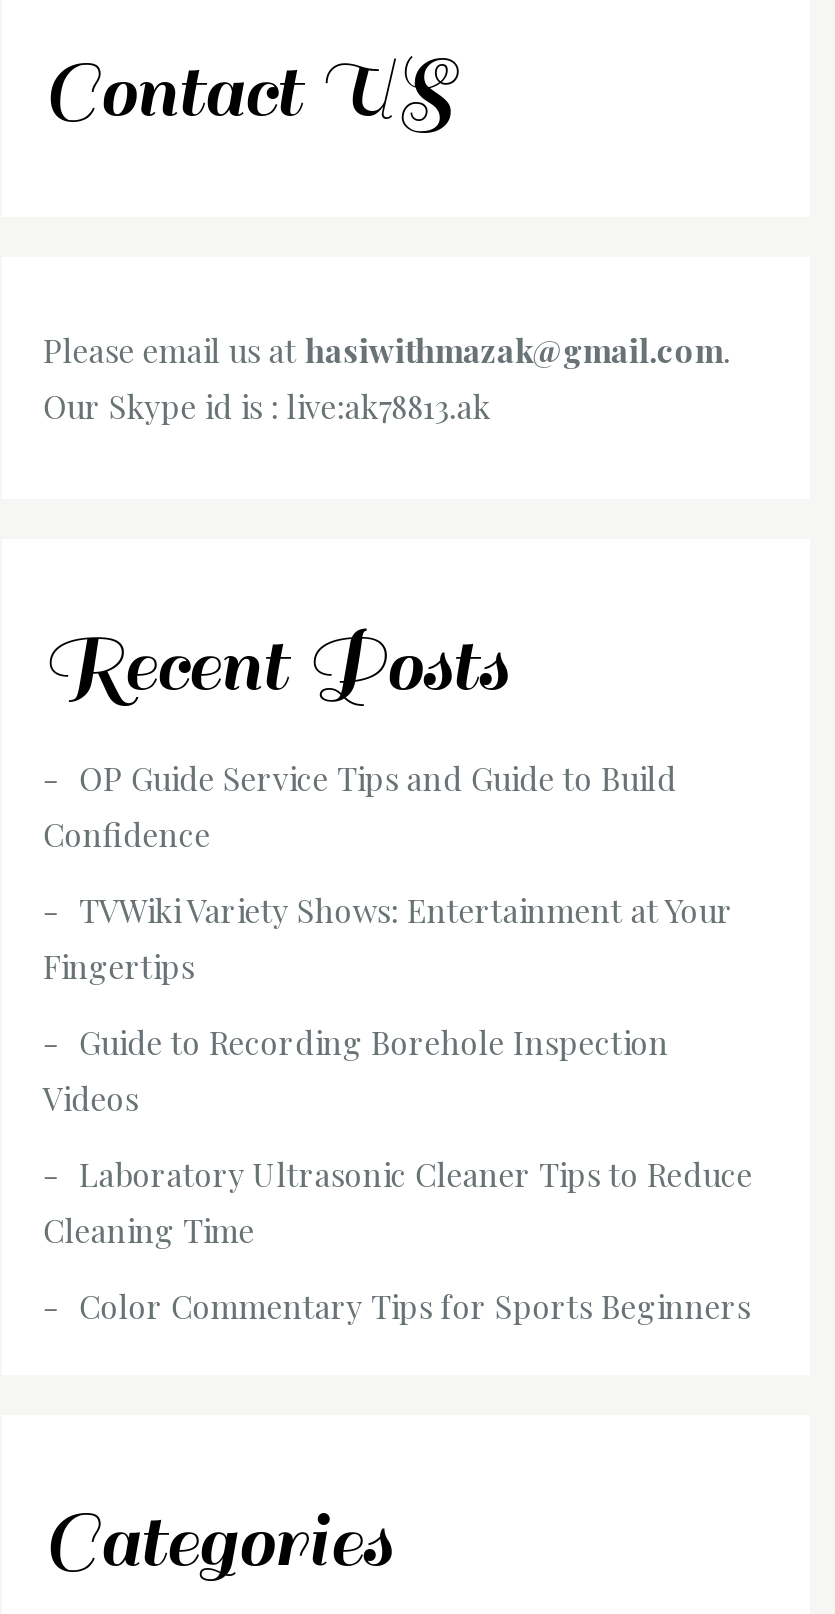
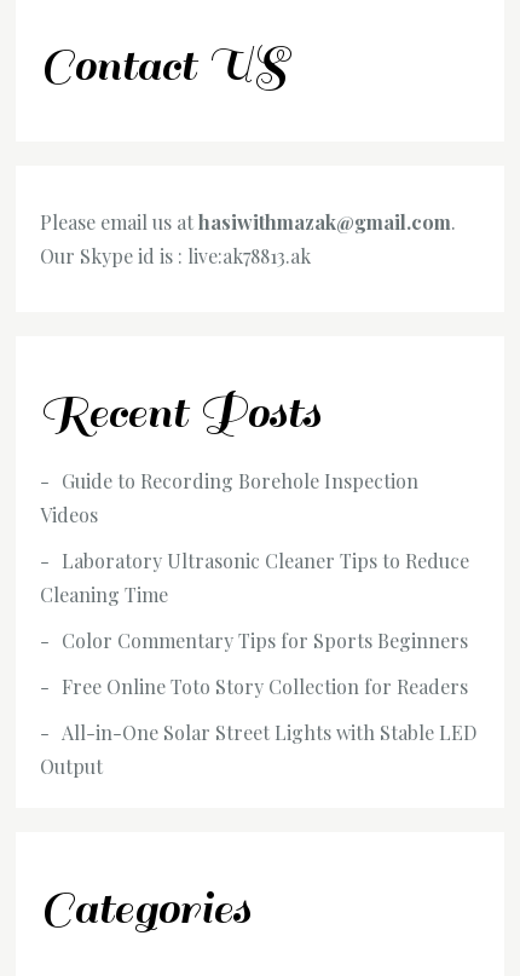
[43,758,733,988] OP Guide Service Tips and Guide to Build | Confidence | TVWiki Variety Shows: Entertainment at Your | Fingertips -> none
moved [43,1022,753,1328] -> [40,469,470,654]: Guide to Recording Borehole Inspection | Videos | Laboratory Ultrasonic Cleaner Tips to Reduce | Cleaning Time | Color Commentary Tips for Sports Beginners
none -> [40,674,477,779] Free Online Toto Story Collection for Readers | All-in-One Solar Street Lights with Stable LED | Output

